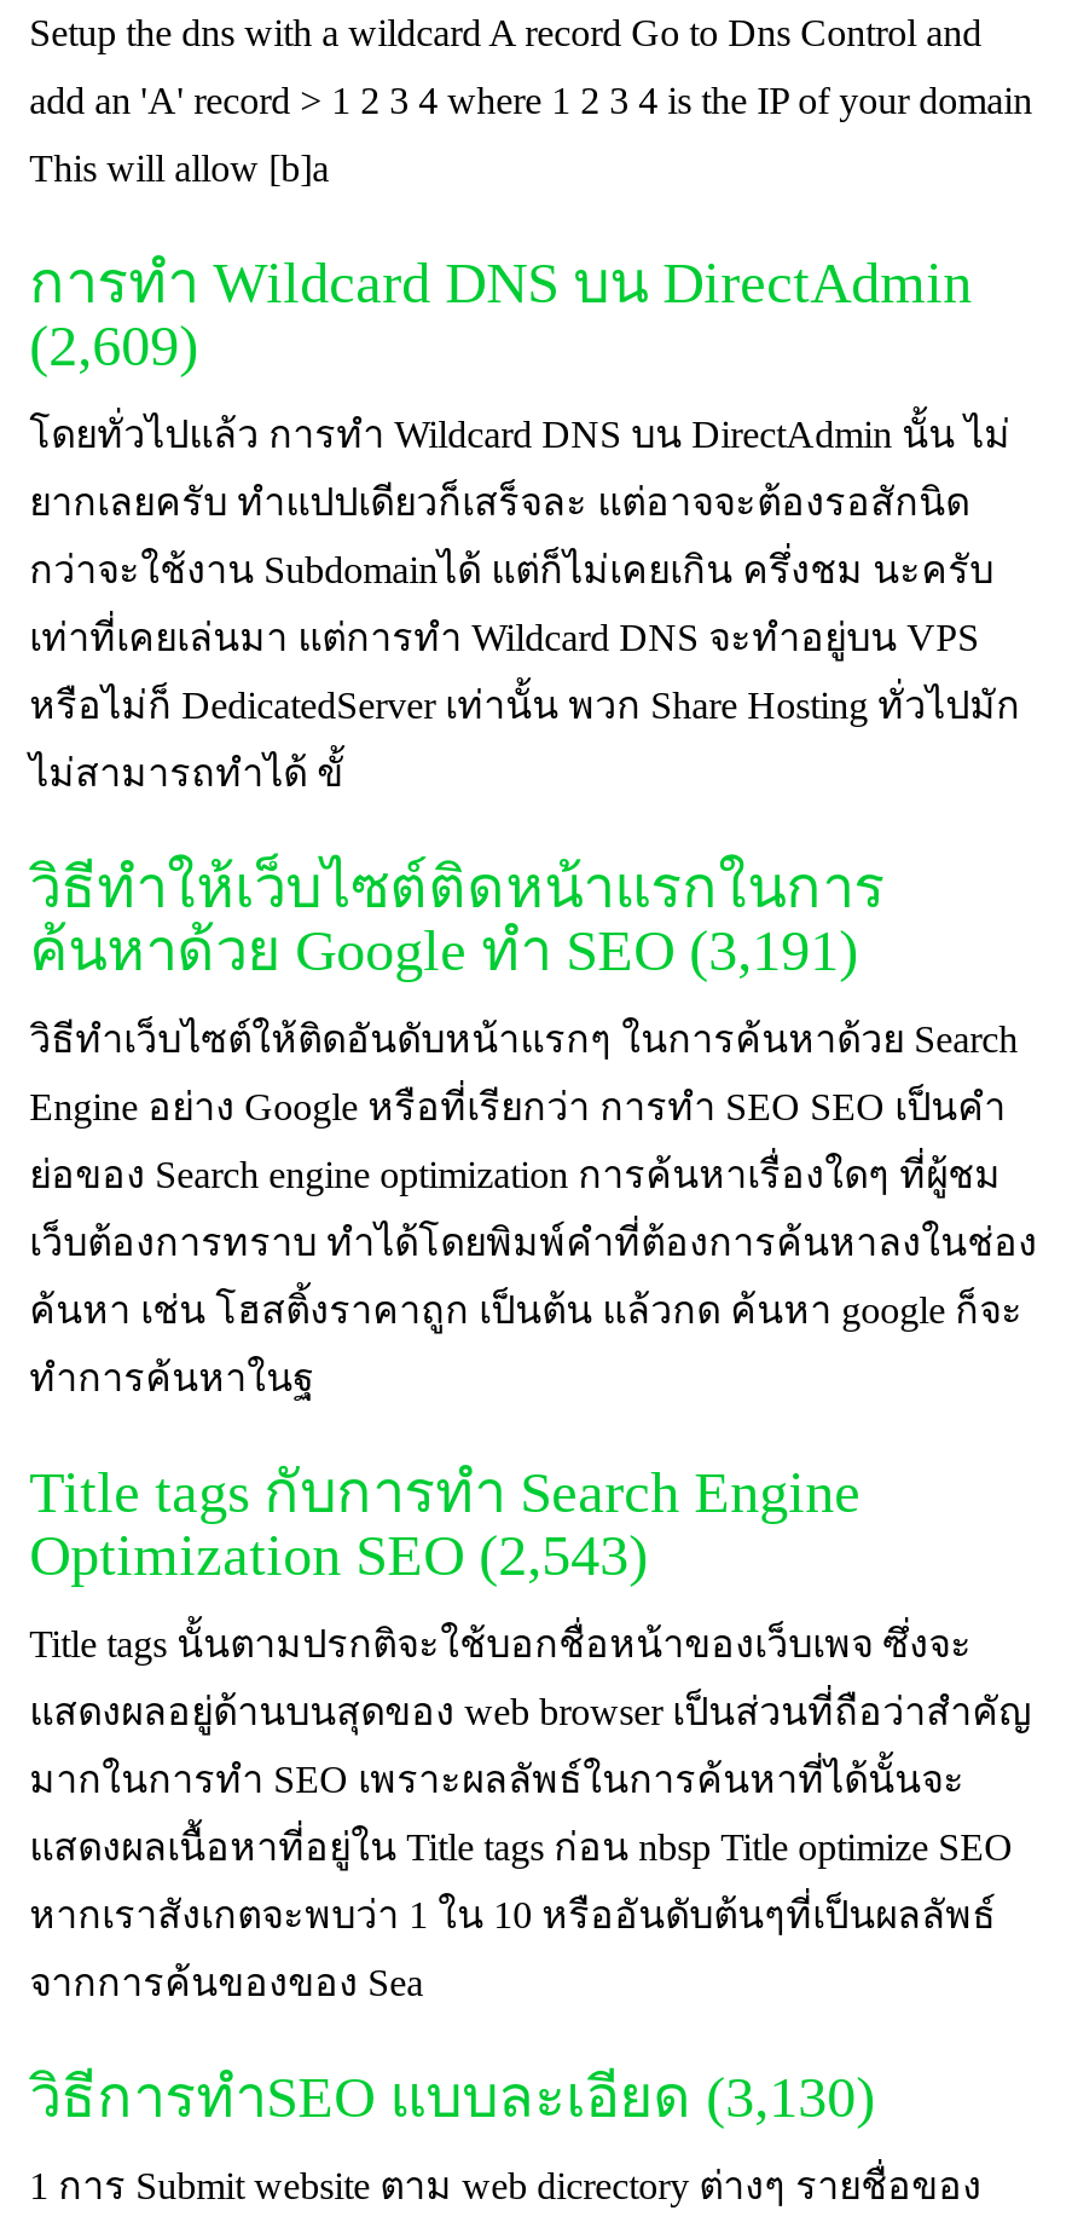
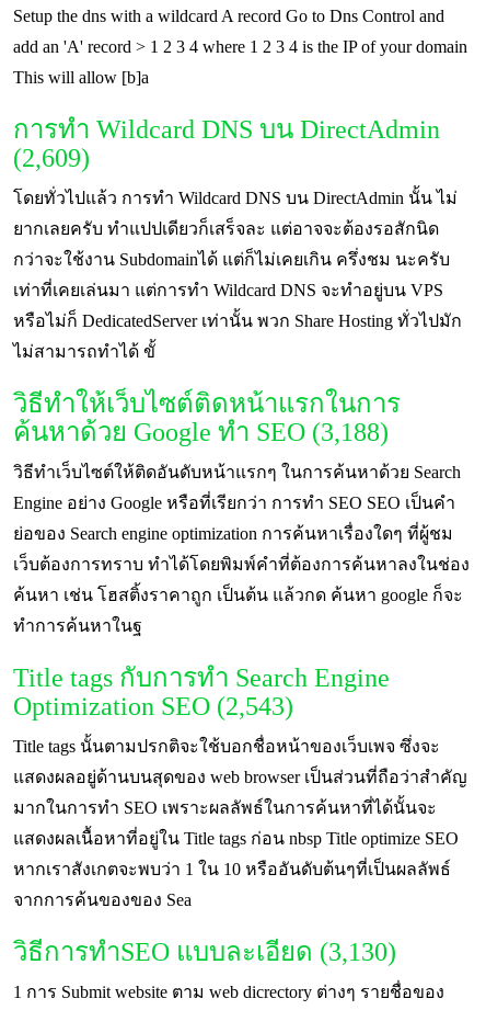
[29,919,859,981] ค้นหาด้วย Google ทำ SEO (3,191) -> [13,417,388,446] ค้นหาด้วย Google ทำ SEO (3,188)

